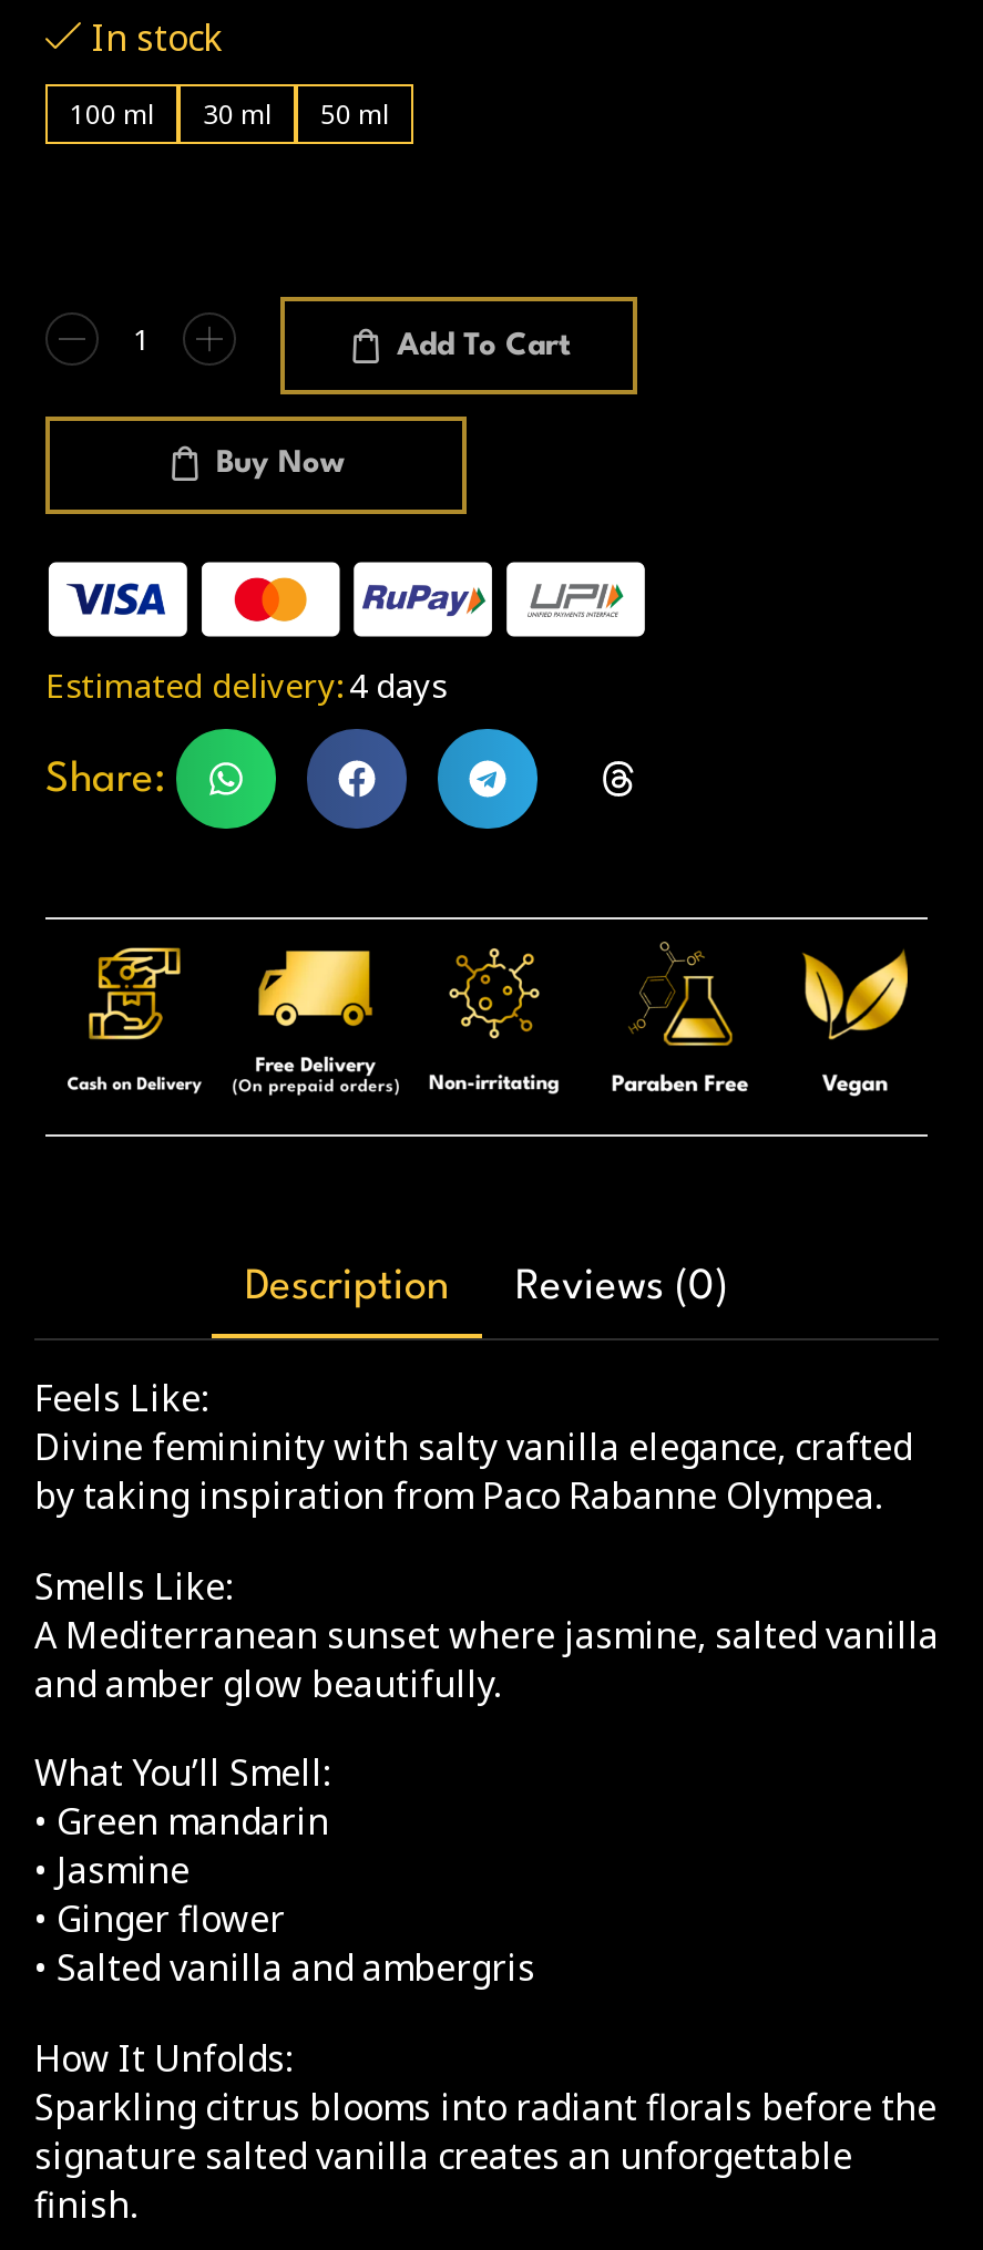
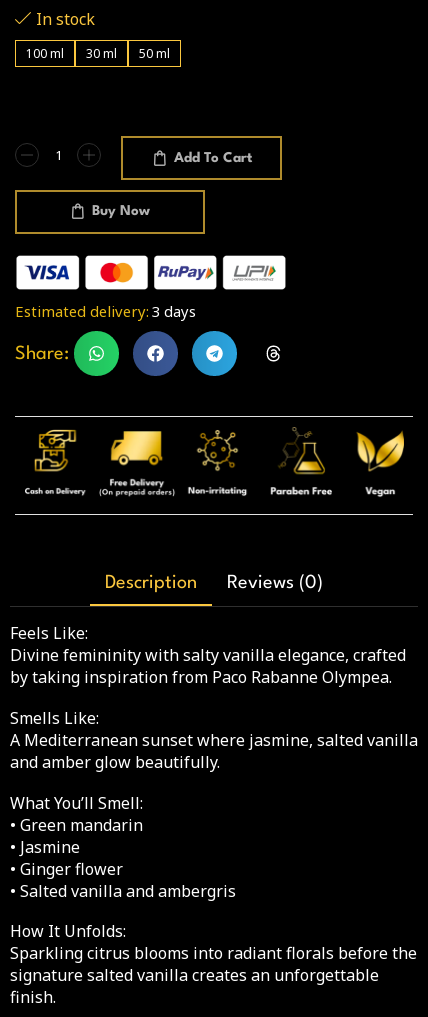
[45,663,447,707] Estimated delivery: 4 days -> [15,301,196,321] Estimated delivery: 3 days

